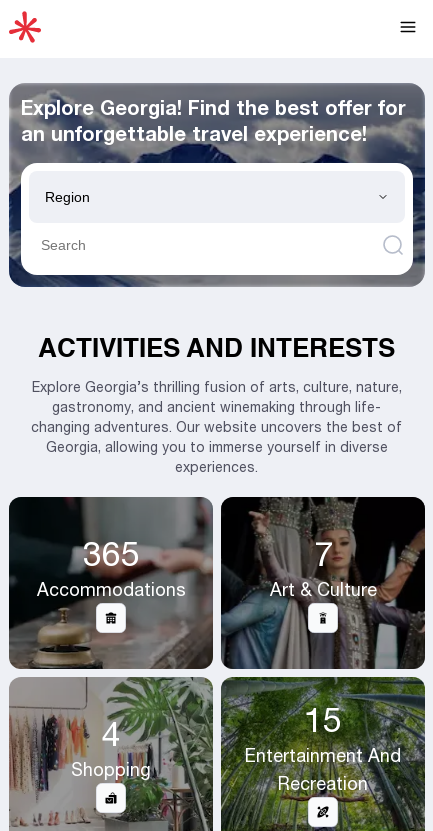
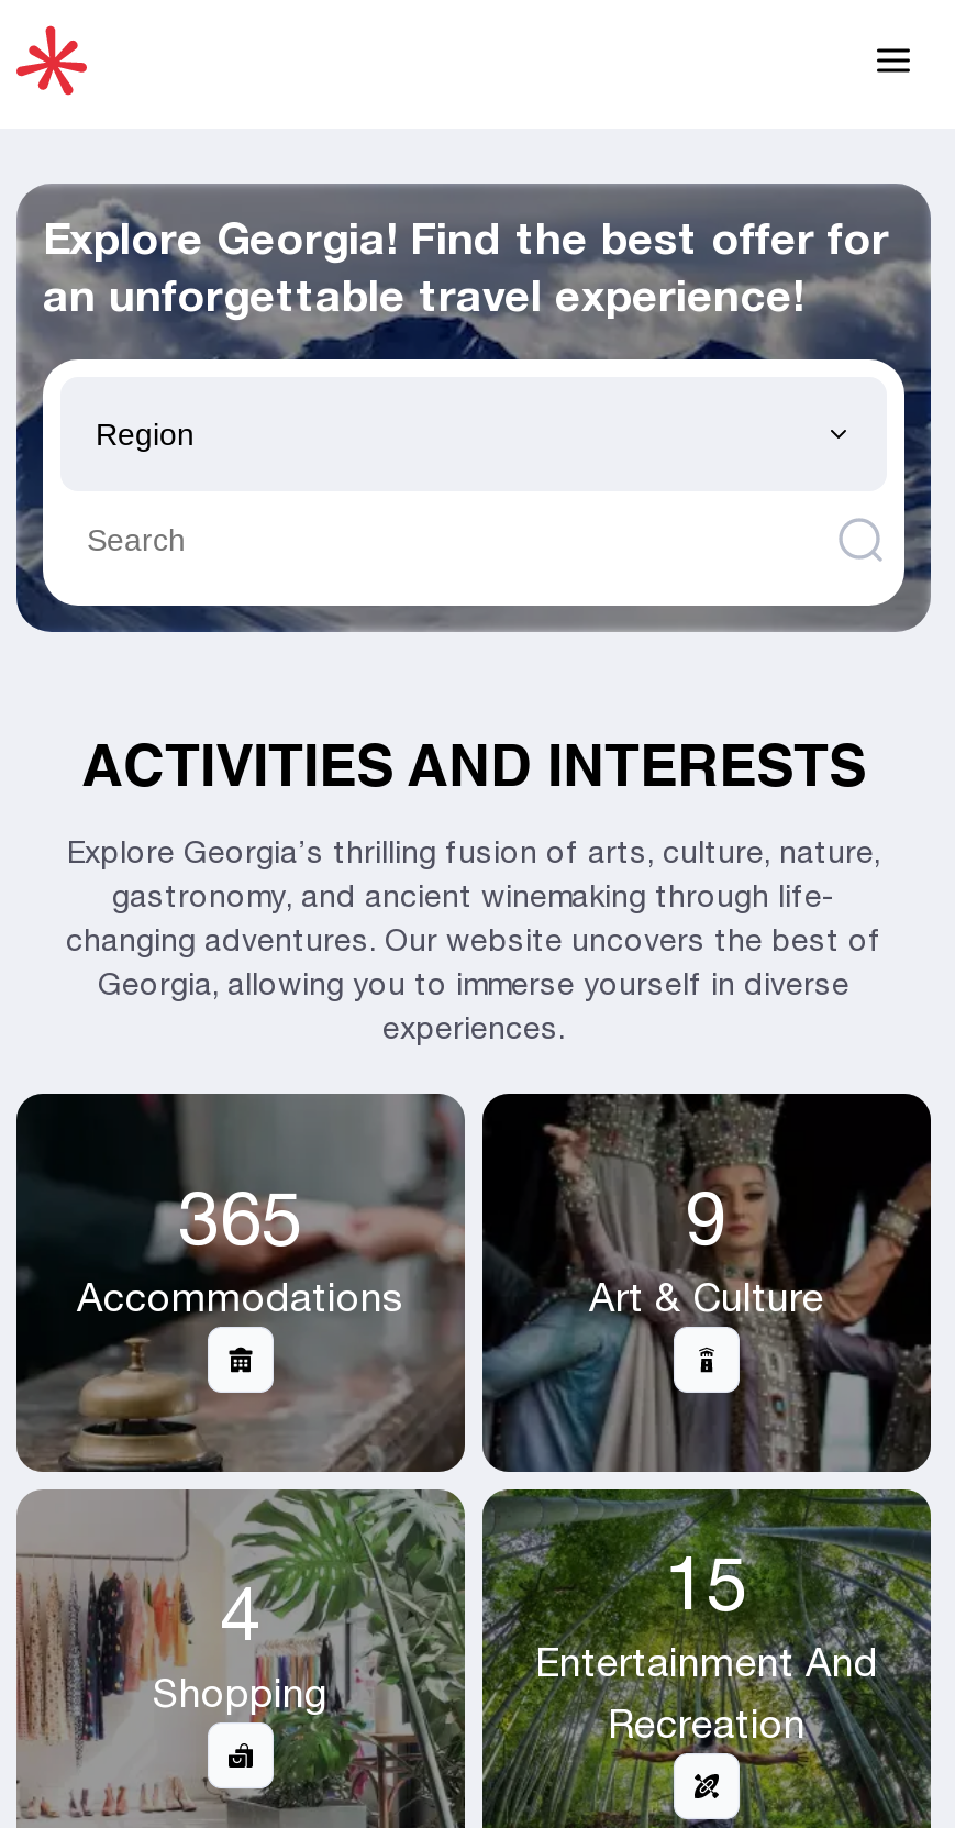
[313,533,332,574] 7 -> [686,1173,728,1263] 9

